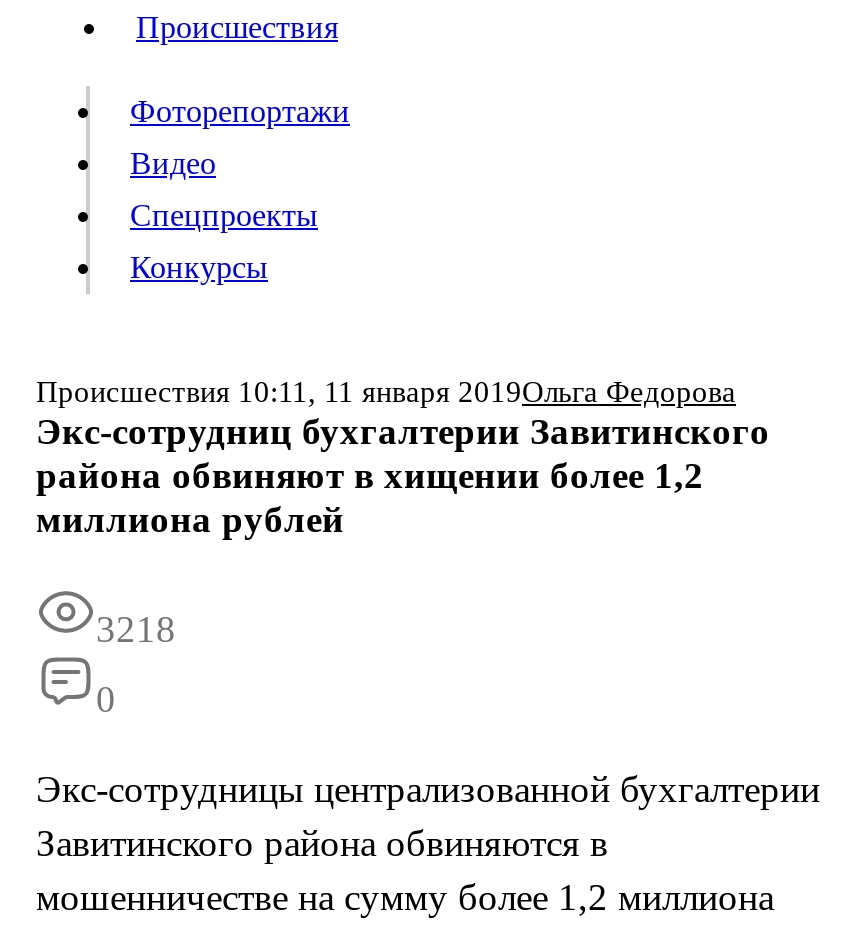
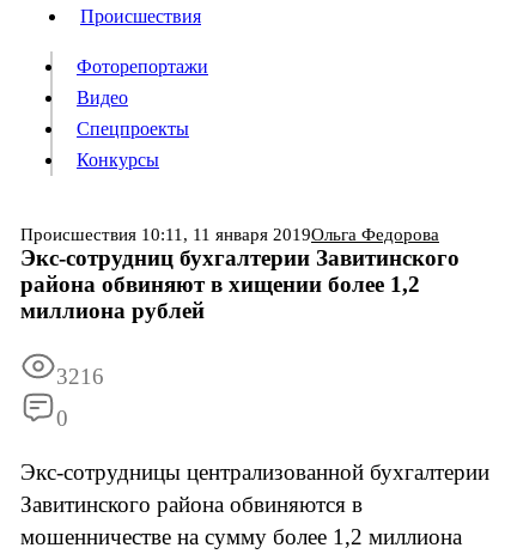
[96,609,176,651] 3218 -> [56,364,104,389] 3216

